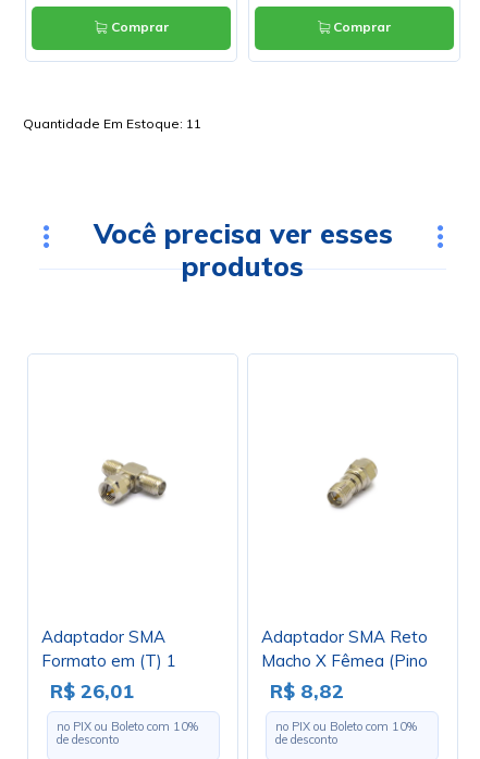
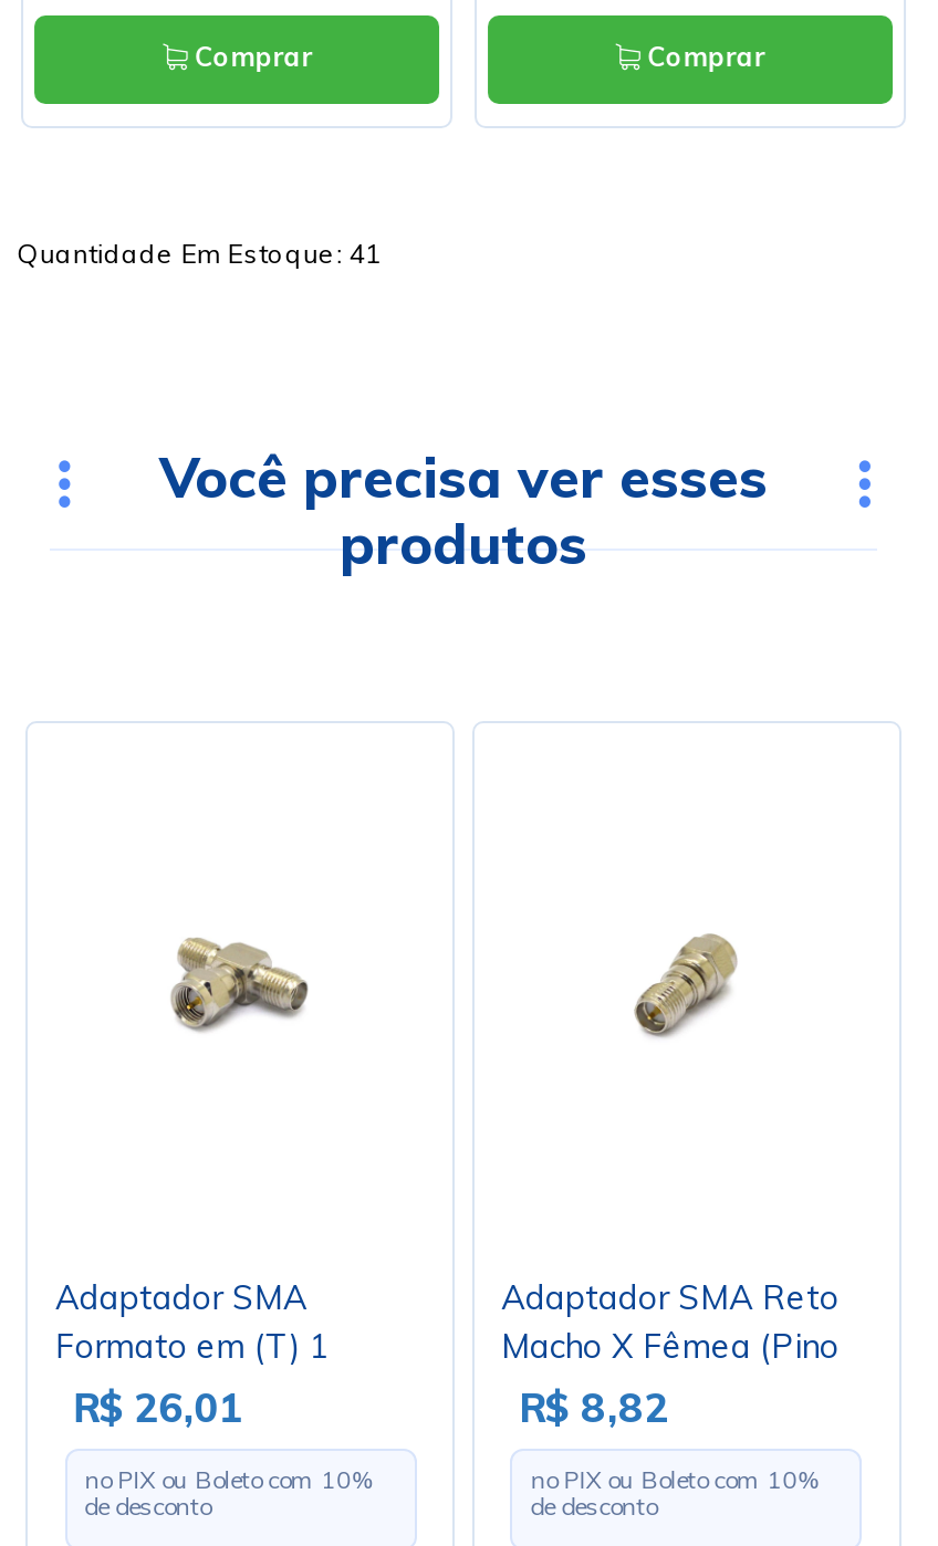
[23,115,202,132] Quantidade Em Estoque: 11 -> [17,237,380,270] Quantidade Em Estoque: 41

